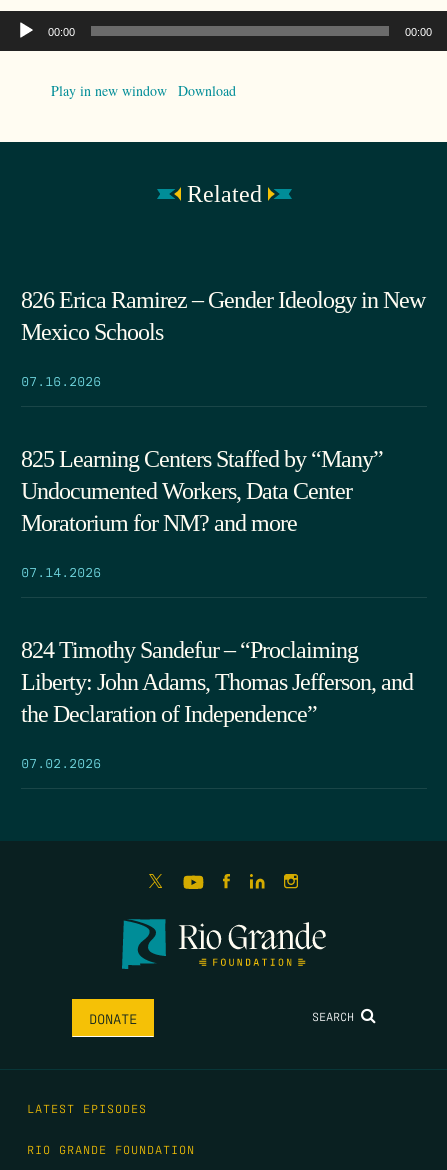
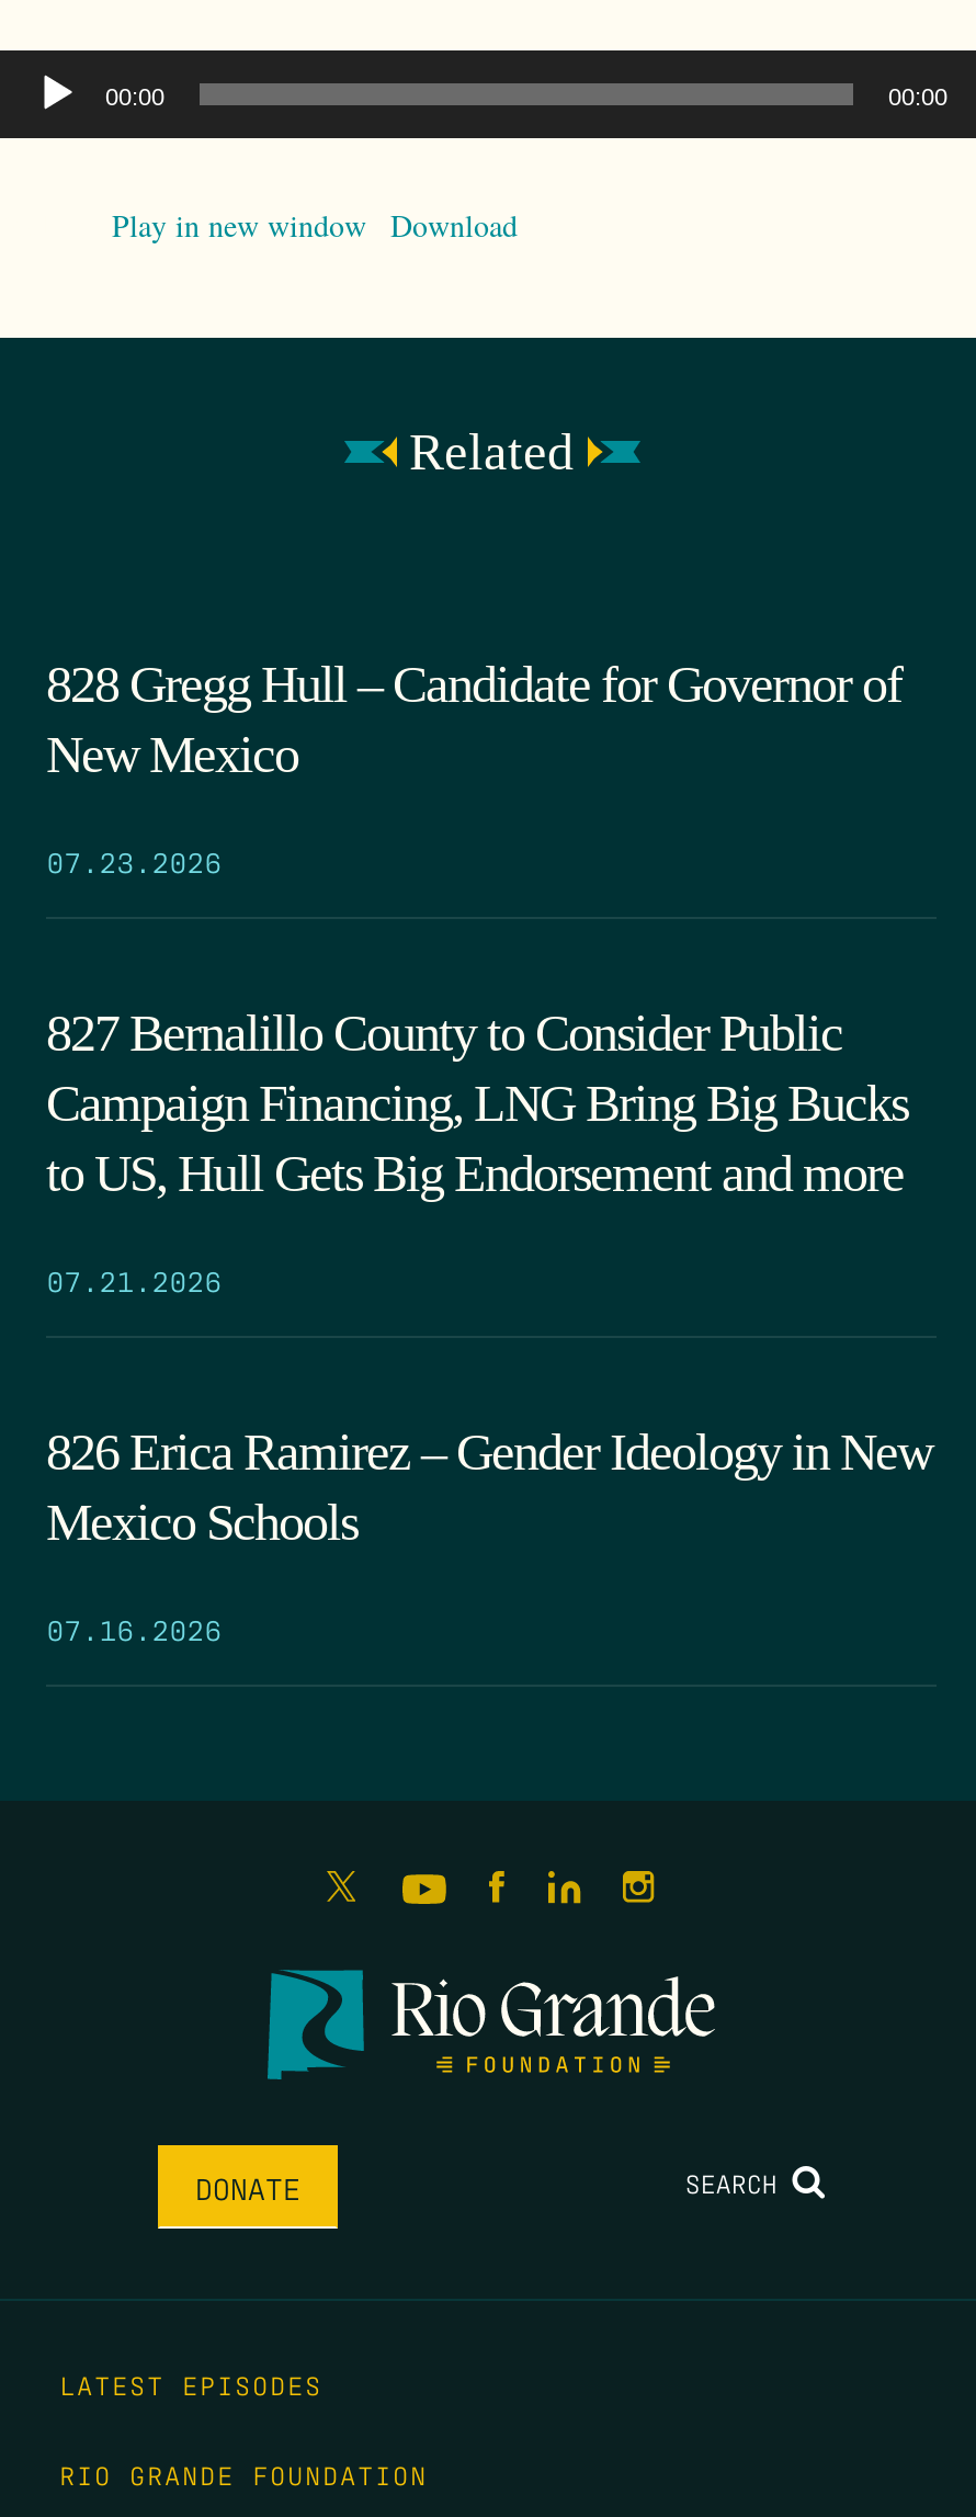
none -> [46,655,908,1297] 828 Gregg Hull – Candidate for Governor of | New Mexico | 07.23.2026 | 827 Bernalillo County to Consider Public | Campaign Financing, LNG Bring Big Bucks | to US, Hull Gets Big Endorsement and more | 07.21.2026
moved [21,287,425,389] -> [46,1422,932,1646]: 826 Erica Ramirez – Gender Ideology in New | Mexico Schools | 07.16.2026
[21,446,413,771] 825 Learning Centers Staffed by “Many” | Undocumented Workers, Data Center | Moratorium for NM? and more | 07.14.2026 | 824 Timothy Sandefur – “Proclaiming | Liberty: John Adams, Thomas Jefferson, and | the Declaration of Independence” | 07.02.2026 -> none

